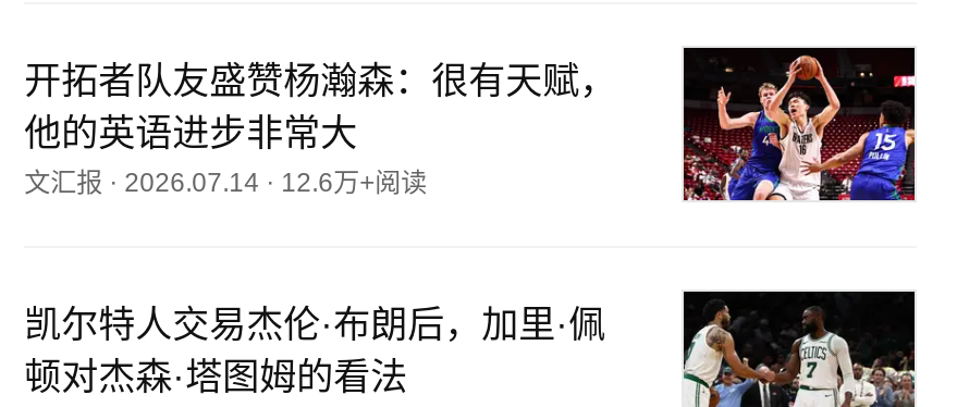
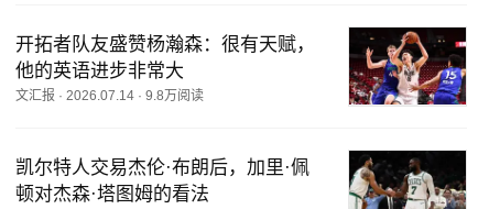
[24,168,427,198] 文汇报· 2026.07.14 · 12.6万+阅读 -> [16,88,204,103] 文汇报· 2026.07.14 · 9.8万阅读

